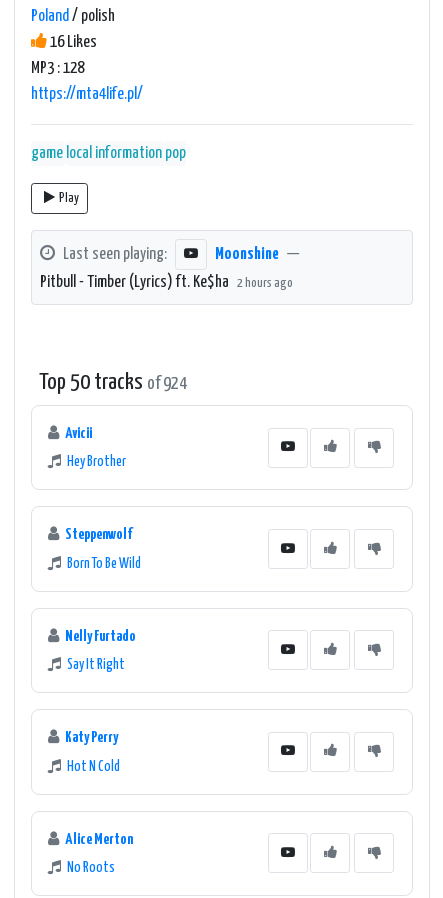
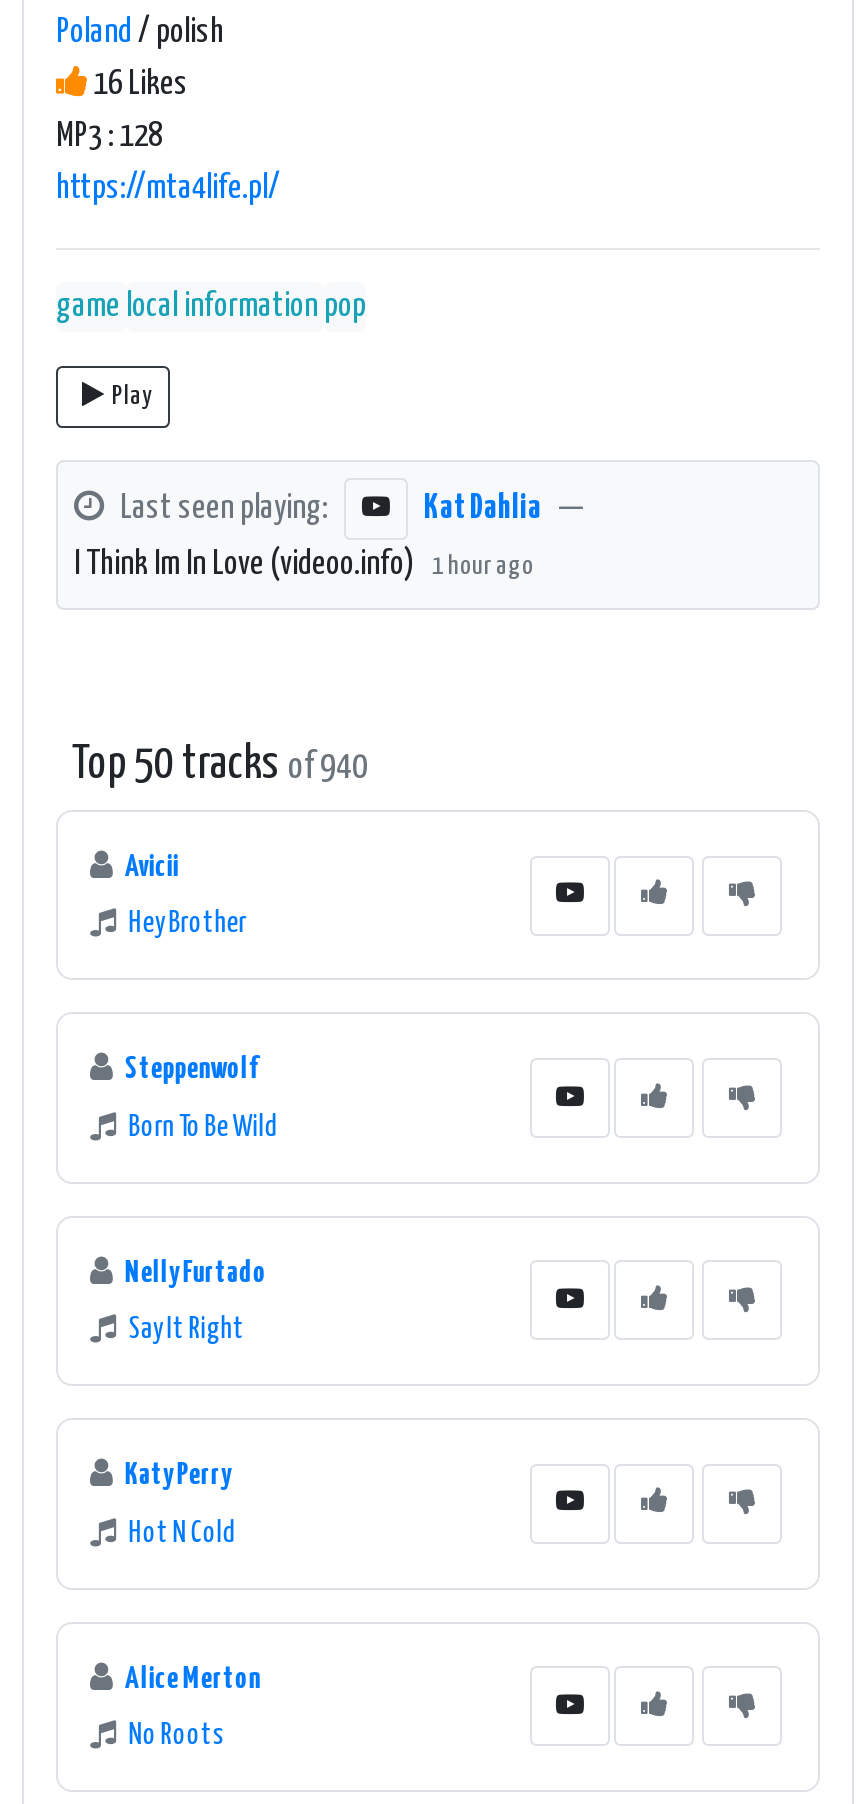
[215,245,299,262] Moonshine — -> [424,491,582,525] Kat Dahlia —
[40,274,293,291] Pitbull - Timber (Lyrics) ft. Ke$ha | 2 hours ago -> [74,548,534,582] I Think Im In Love (videoo.info) | 1 hour ago
[39,371,187,394] Top 50 tracks of 924 -> [72,742,368,788] Top 50 tracks of 940

